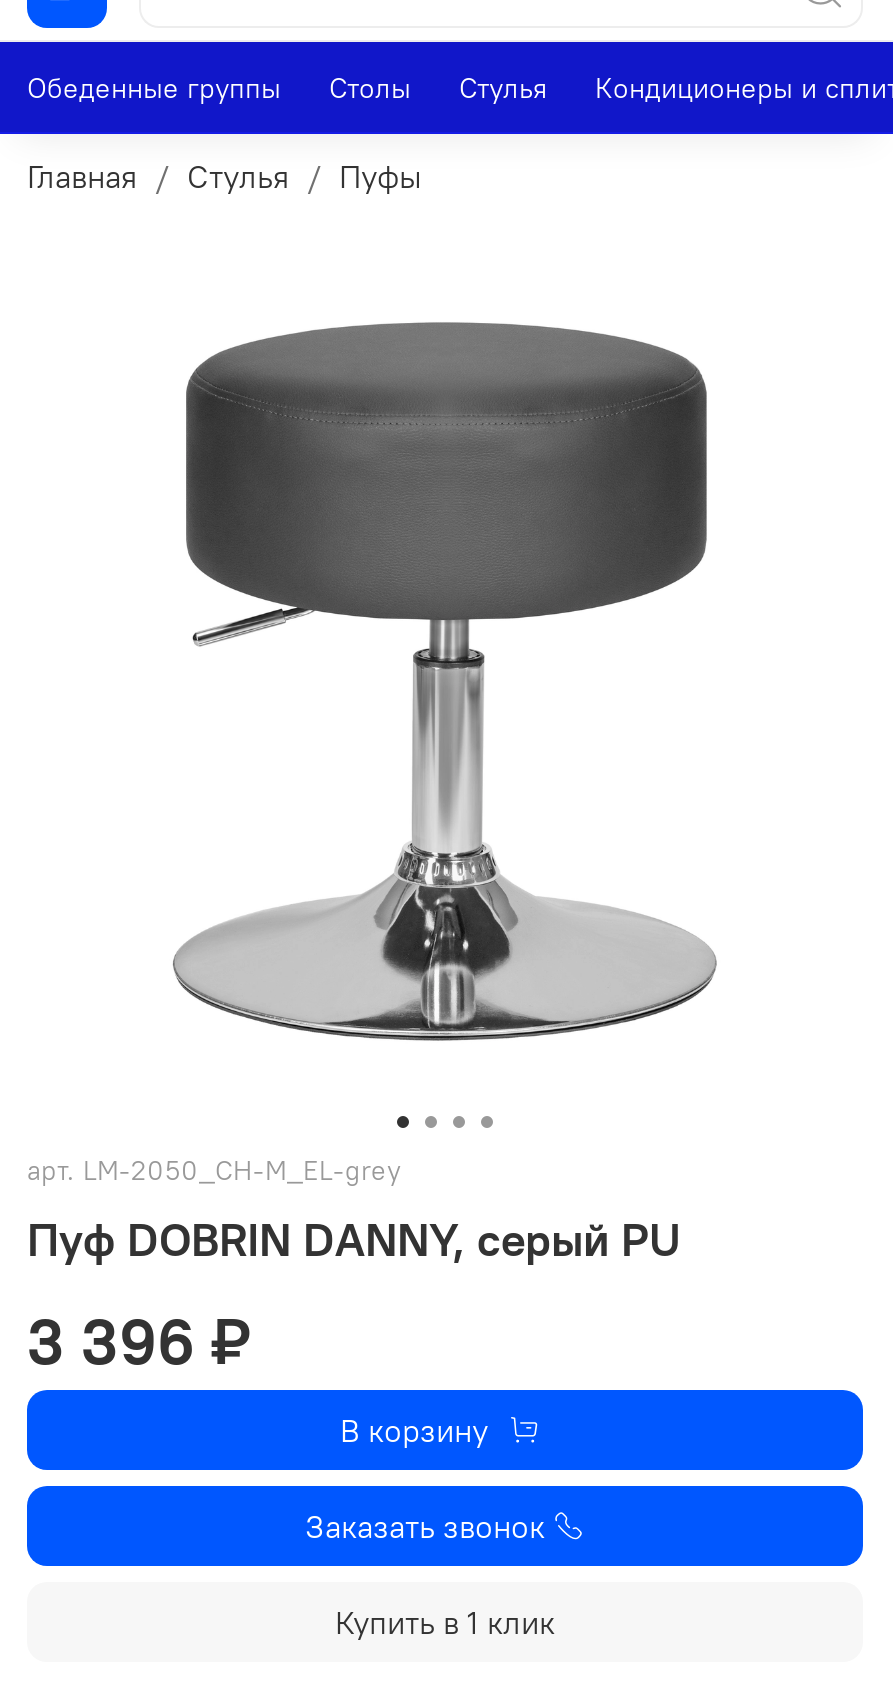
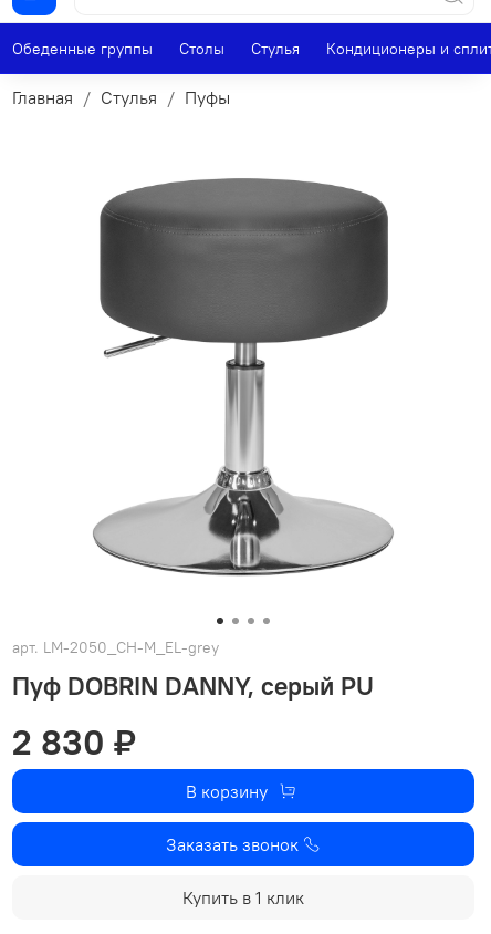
[27,1300,251,1382] 3 396 ₽ -> [12,719,136,764] 2 830 ₽

